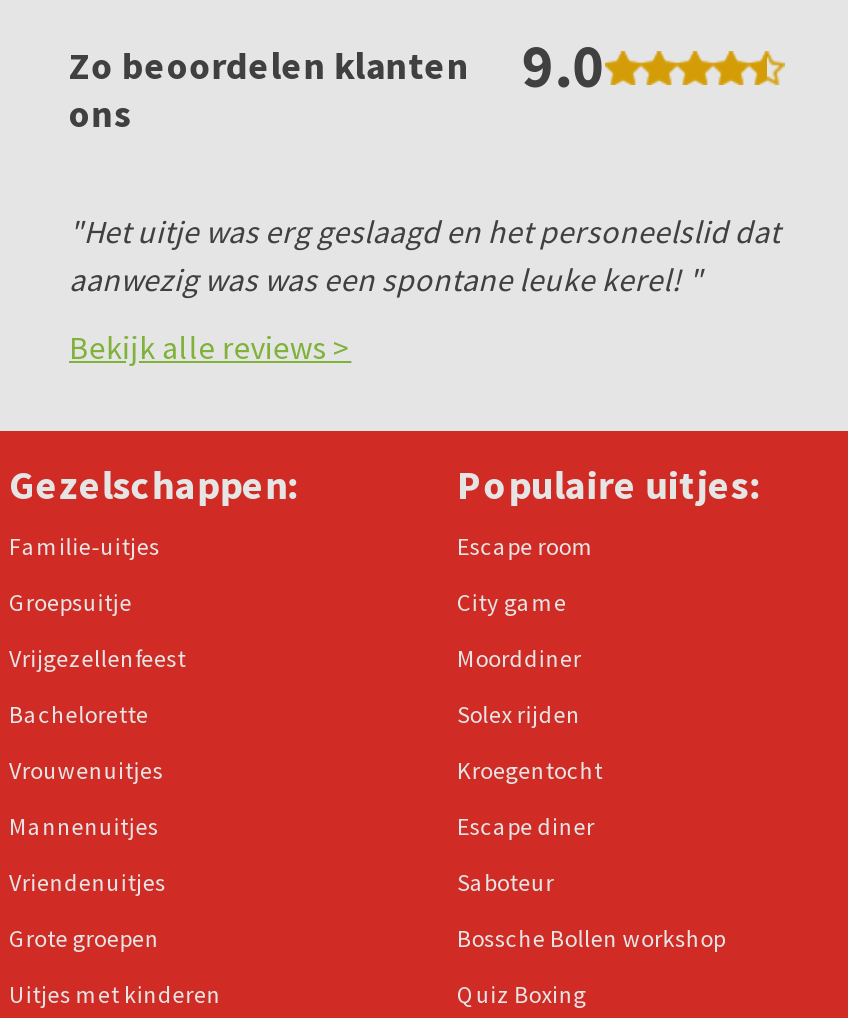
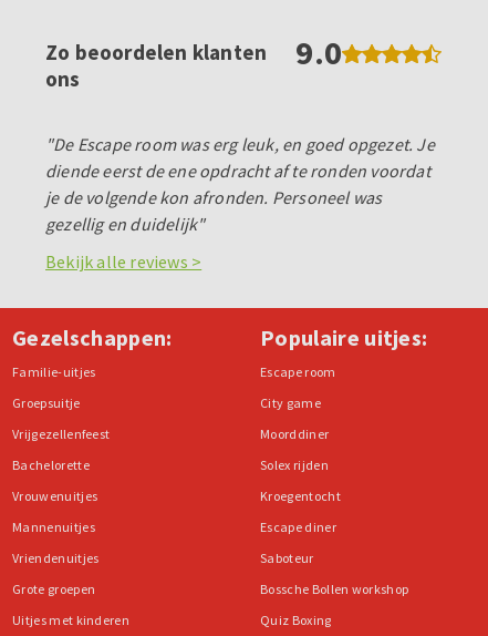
[69,211,780,299] "Het uitje was erg geslaagd en het personeelslid dat | aanwezig was was een spontane leuke kerel! " -> [45,133,435,235] "De Escape room was erg leuk, en goed opgezet. Je | diende eerst de ene opdracht af te ronden voordat | je de volgende kon afronden. Personeel was | gezellig en duidelijk"

